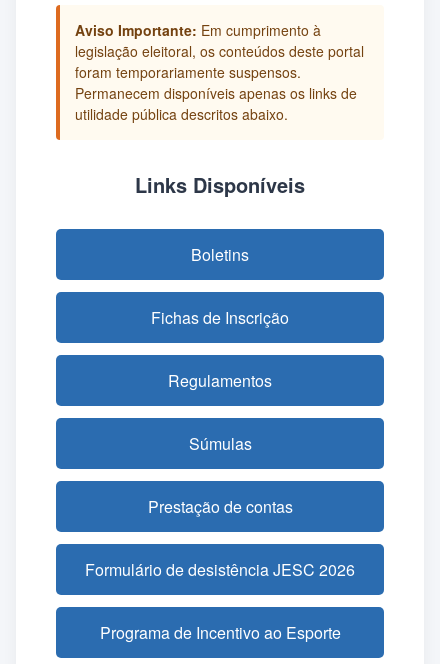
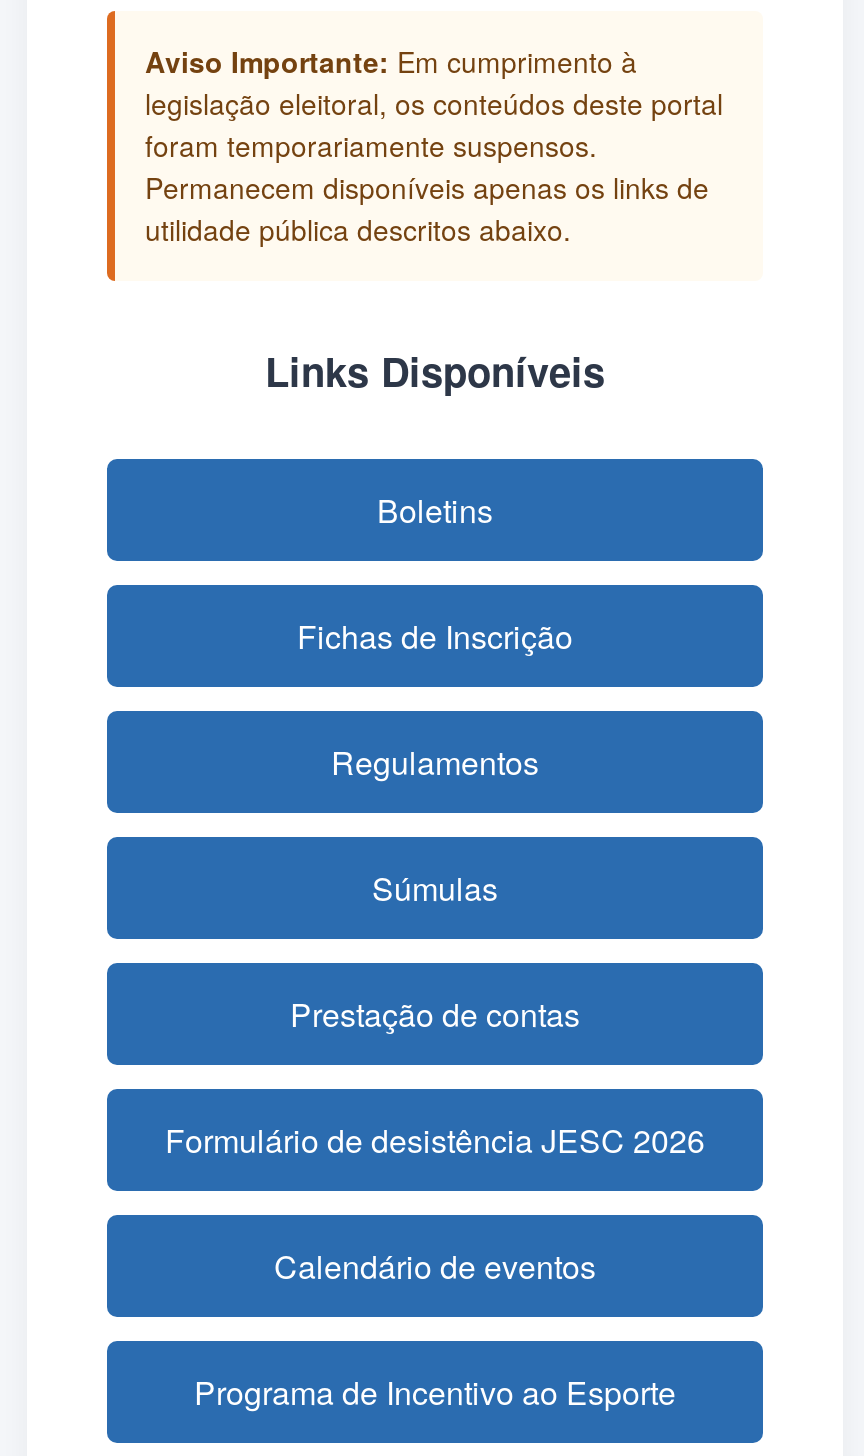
none -> [274,1243,596,1289] Calendário de eventos

